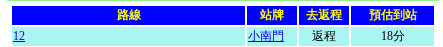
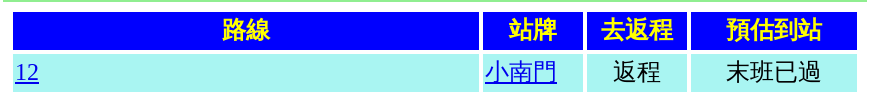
[380,29,404,43] 18分 -> [726,58,822,86] 末班已過

